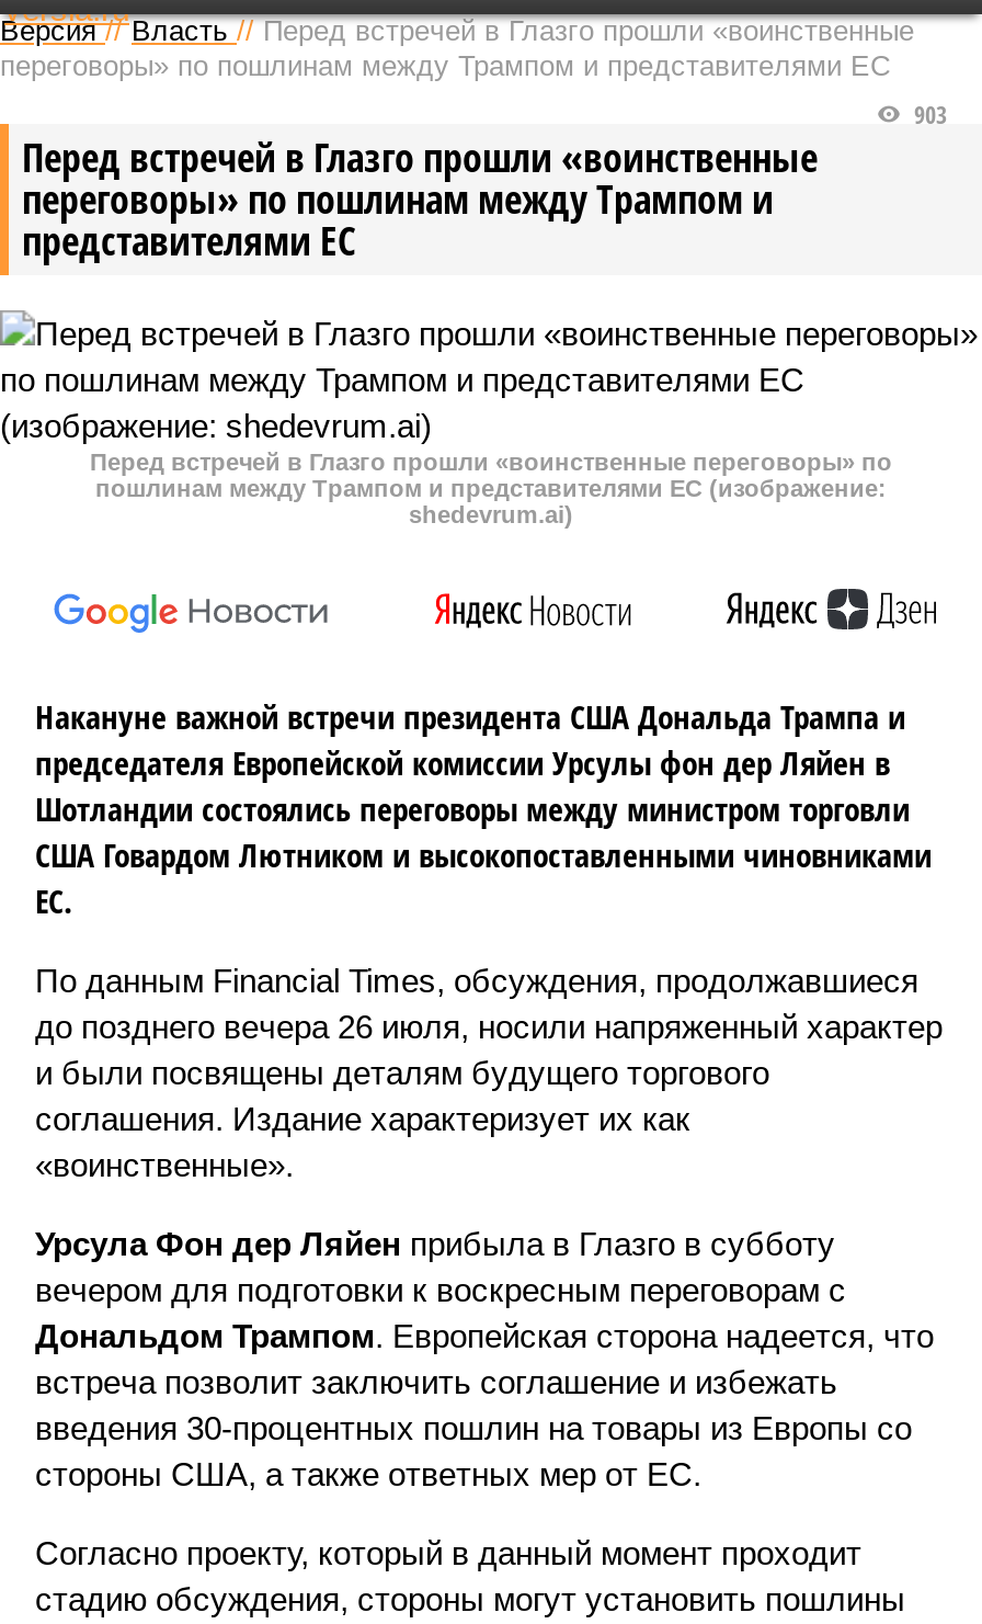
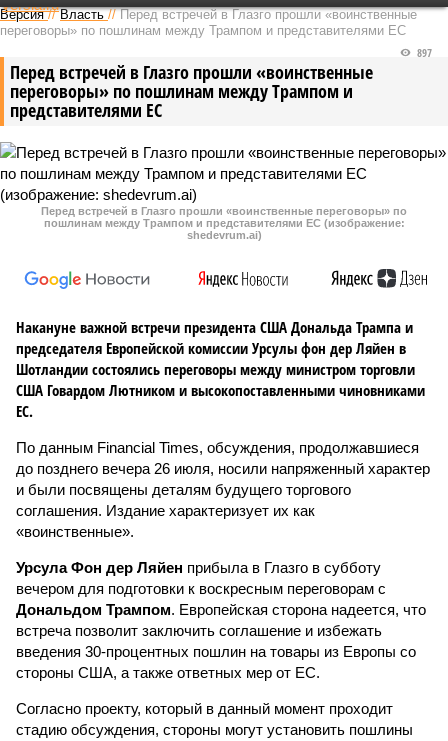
[907,98,947,130] 903 -> [414,45,432,60] 897

